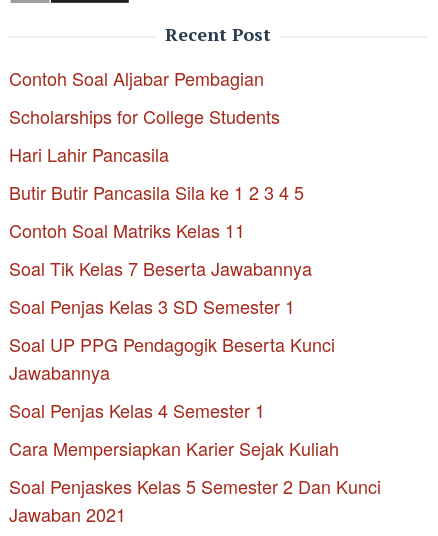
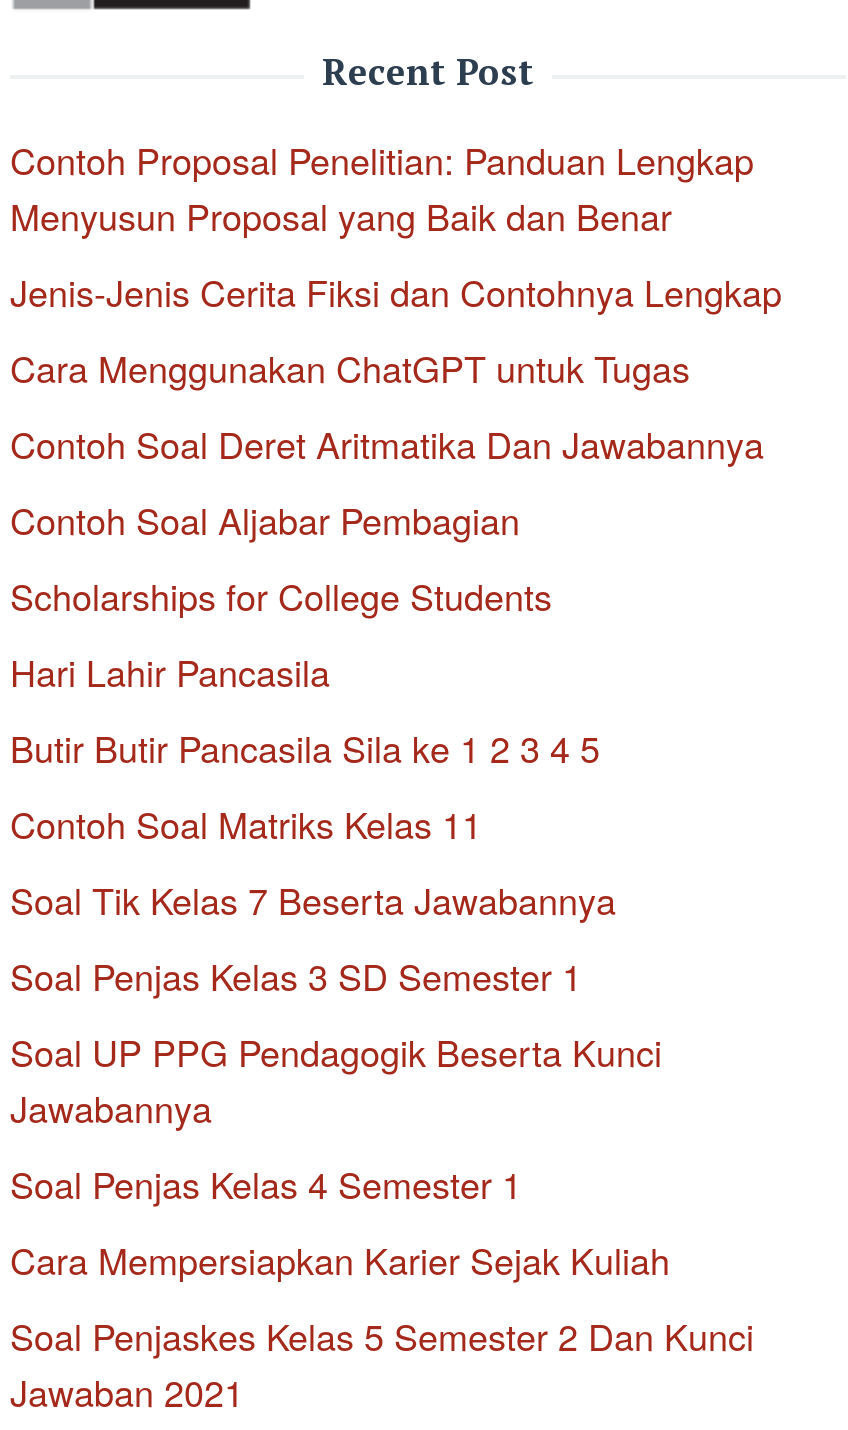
none -> [10,134,782,470] Contoh Proposal Penelitian: Panduan Lengkap | Menyusun Proposal yang Baik dan Benar | Jenis-Jenis Cerita Fiksi dan Contohnya Lengkap | Cara Menggunakan ChatGPT untuk Tugas | Contoh Soal Deret Aritmatika Dan Jawabannya

